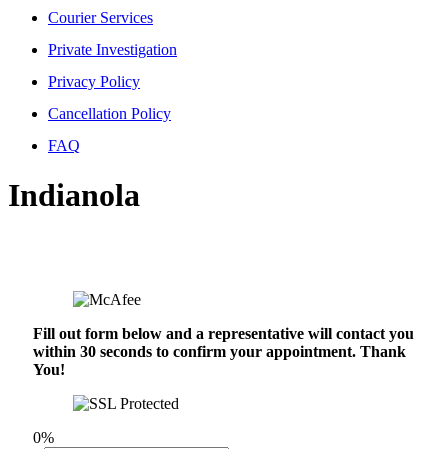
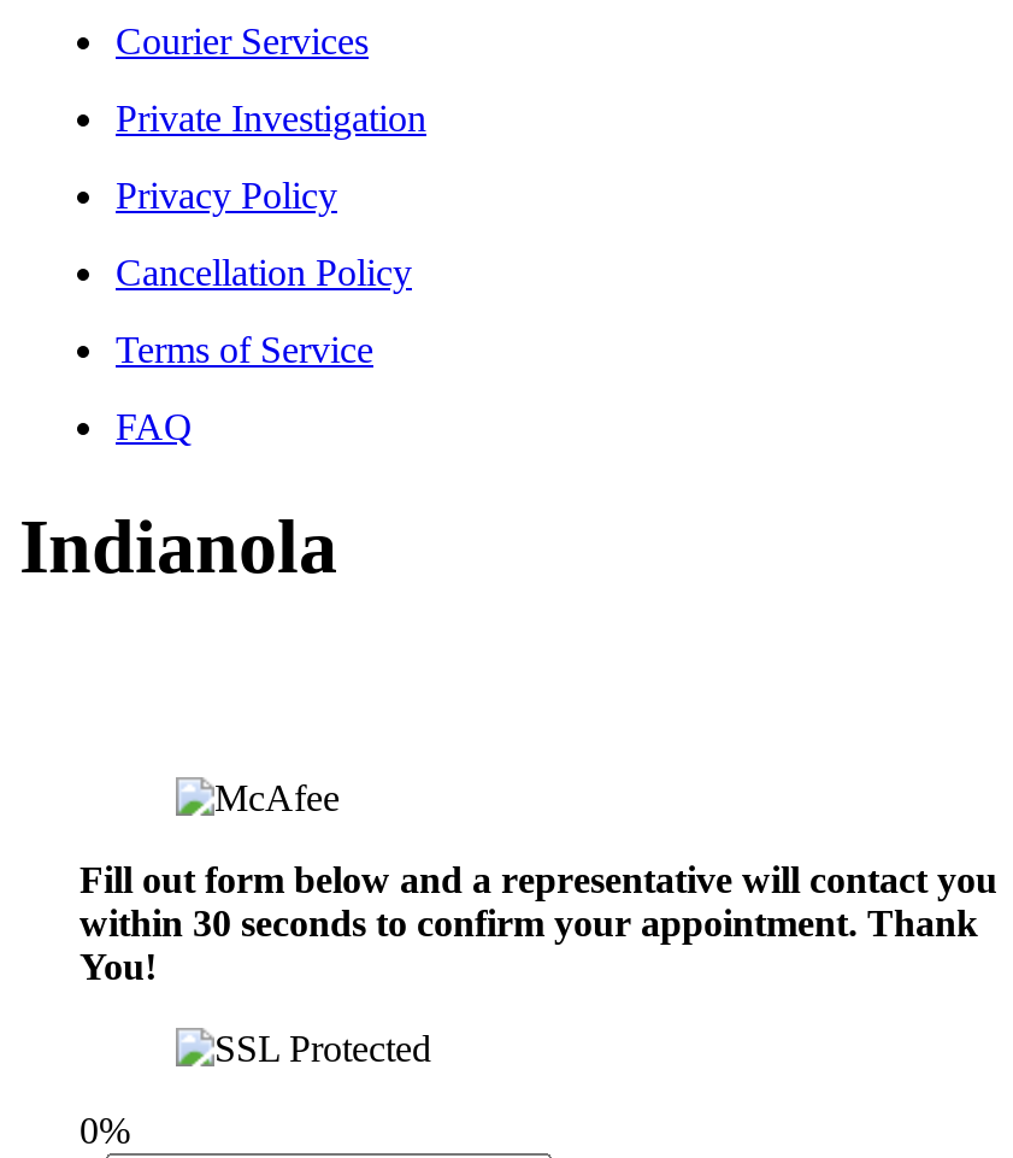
none -> [116,329,373,370] Terms of Service

